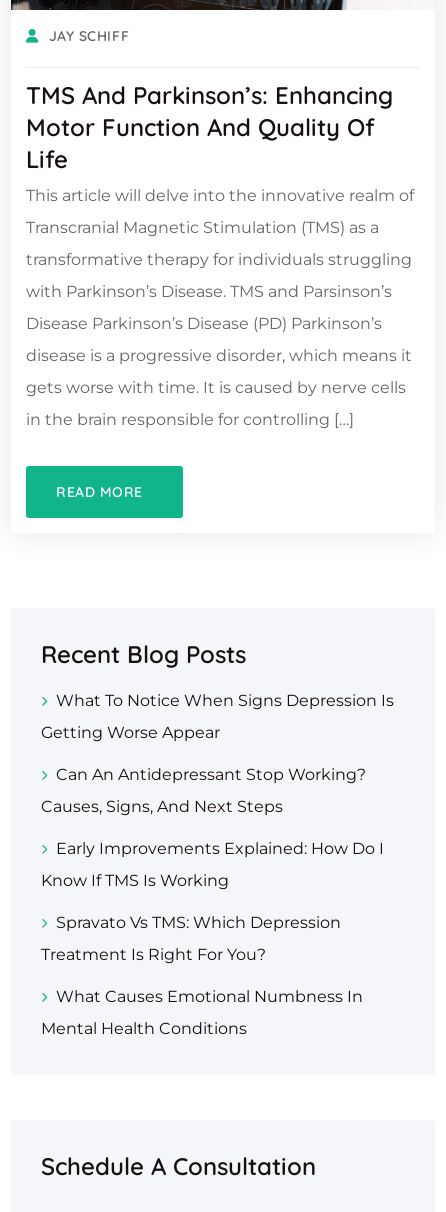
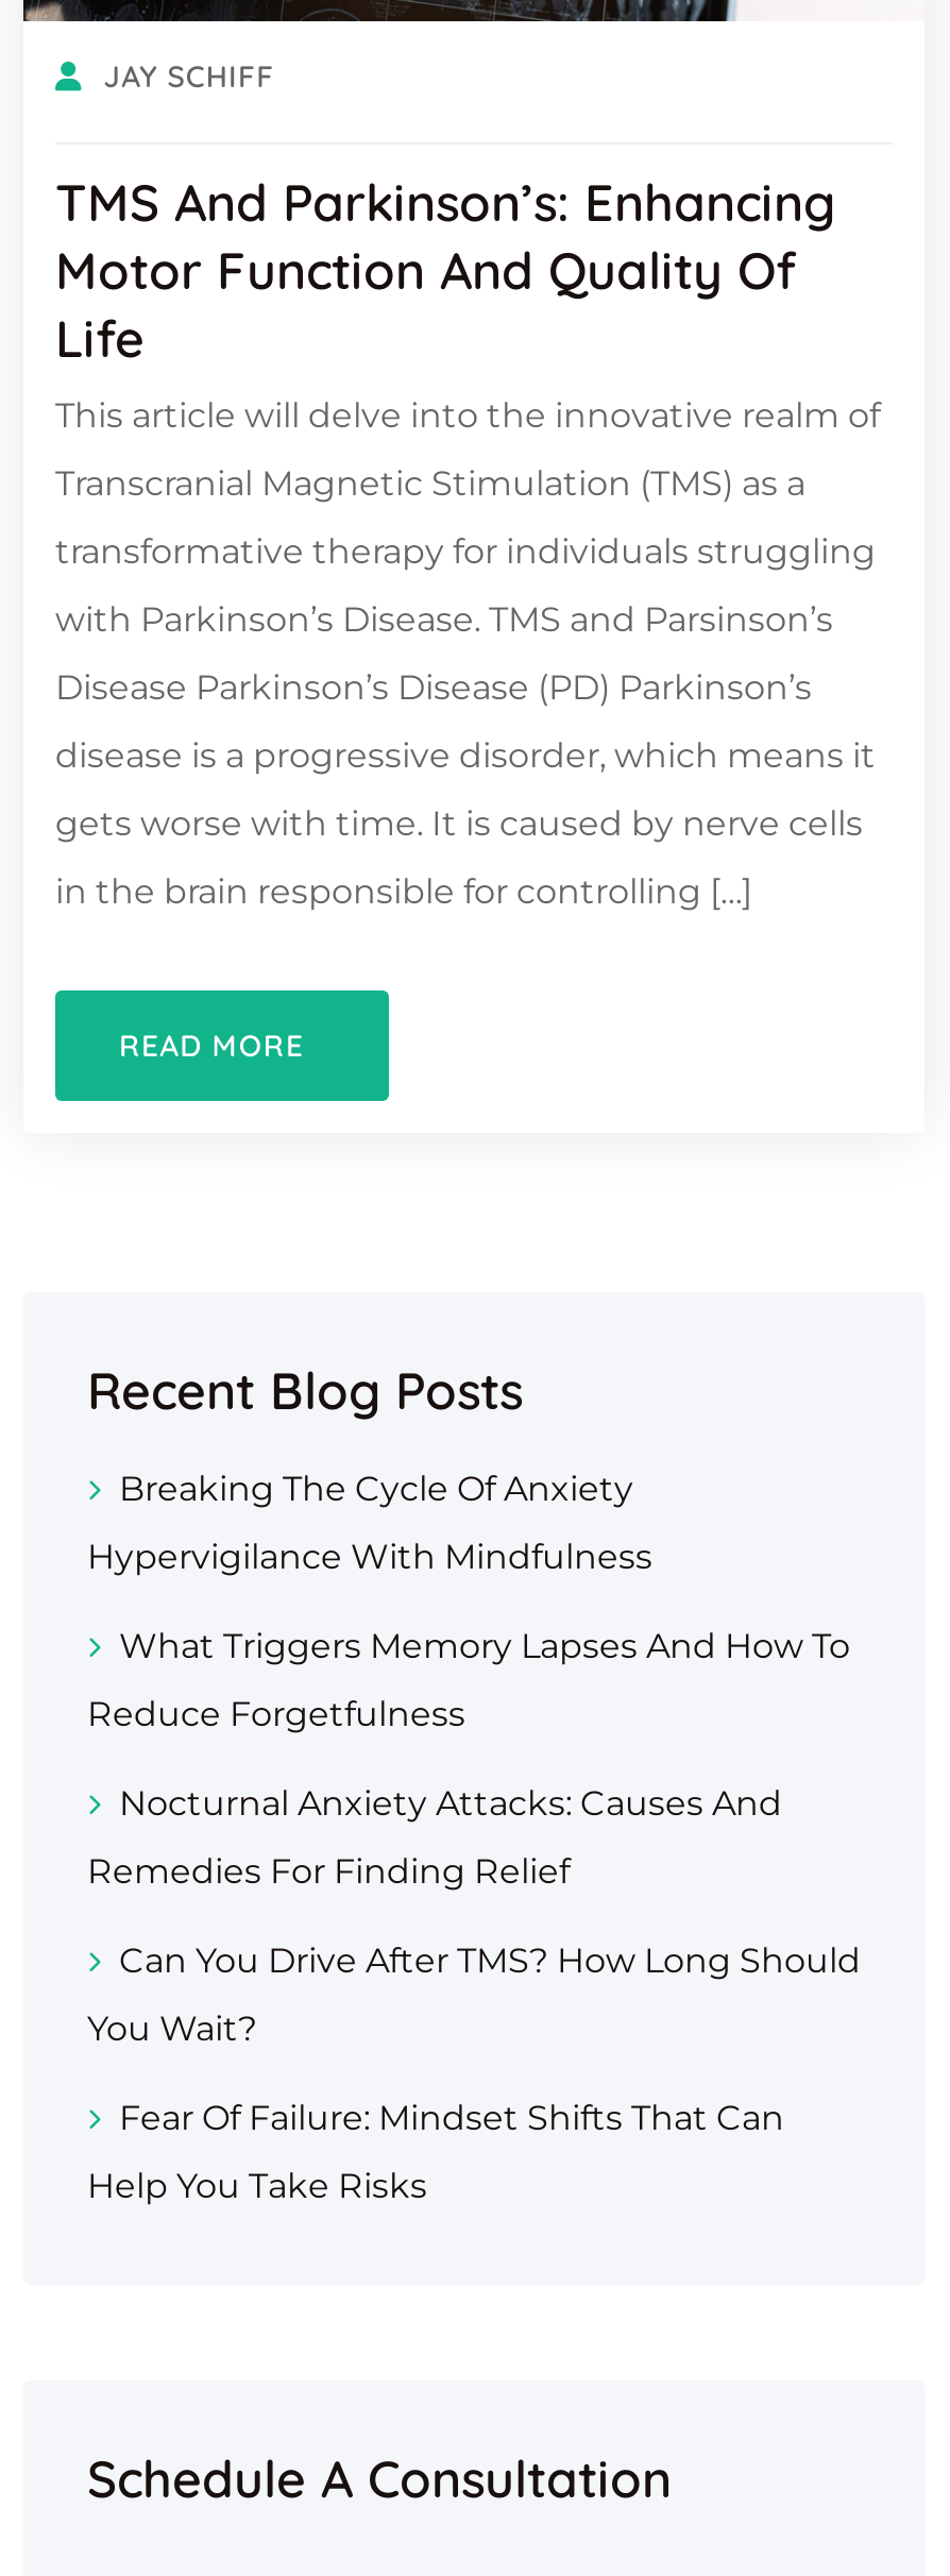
[56,691,394,710] What To Notice When Signs Depression Is -> [119,1468,633,1508] Breaking The Cycle Of Anxiety
[41,723,220,742] Getting Worse Appear -> [87,1536,652,1576] Hypervigilance With Mindfulness
[56,765,366,784] Can An Antidepressant Stop Working? -> [119,1625,850,1666] What Triggers Memory Lapses And How To
[41,797,283,816] Causes, Signs, And Next Steps -> [87,1693,465,1734] Reduce Forgetfulness
[56,839,384,858] Early Improvements Explained: How Do I -> [119,1783,782,1823] Nocturnal Anxiety Attacks: Causes And
[41,871,229,890] Know If TMS Is Working -> [87,1851,570,1891] Remedies For Finding Relief
[56,913,341,932] Spravato Vs TMS: Which Depression -> [119,1940,861,1980] Can You Drive After TMS? How Long Should
[41,945,266,964] Treatment Is Right For You? -> [87,2008,257,2048] You Wait?
[56,987,363,1006] What Causes Emotional Numbness In -> [119,2097,784,2138] Fear Of Failure: Mindset Shifts That Can
[41,1019,247,1038] Mental Health Conditions -> [87,2165,427,2206] Help You Take Risks

